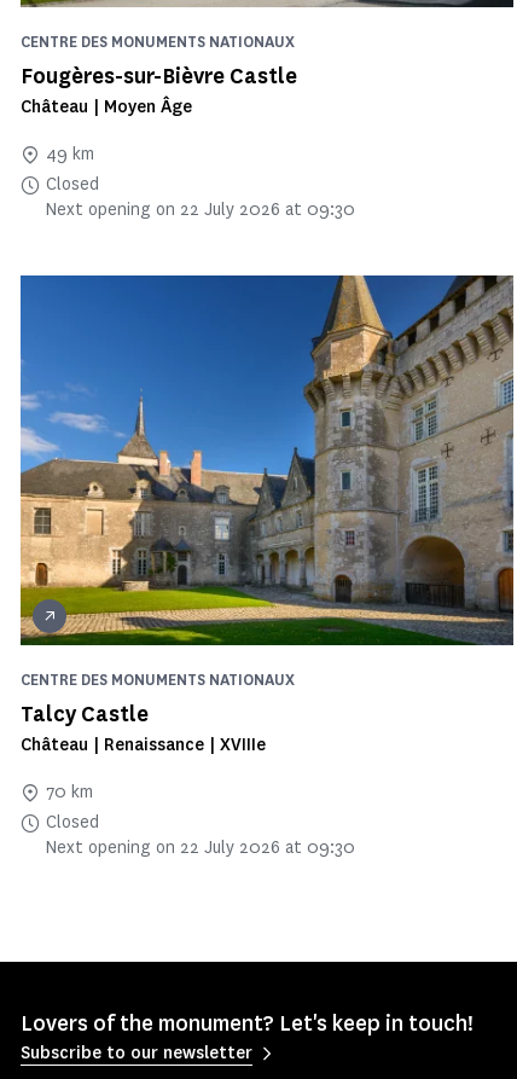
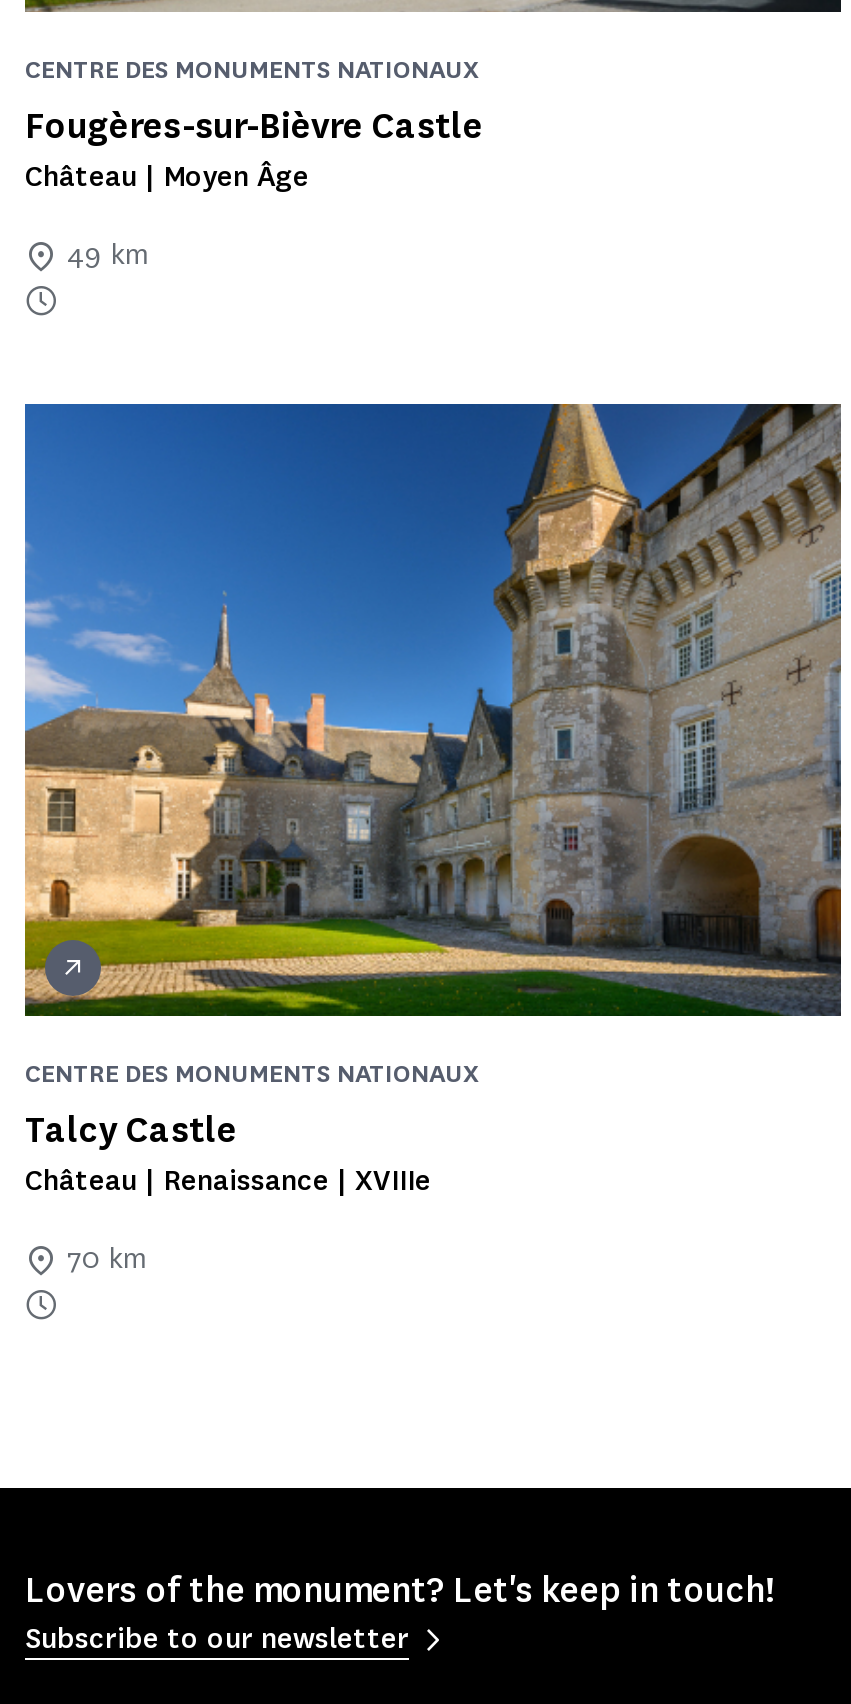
[45,173,355,221] Closed | Next opening on 22 July 2026 at 09:30 -> none
[45,811,355,859] Closed | Next opening on 22 July 2026 at 09:30 -> none

